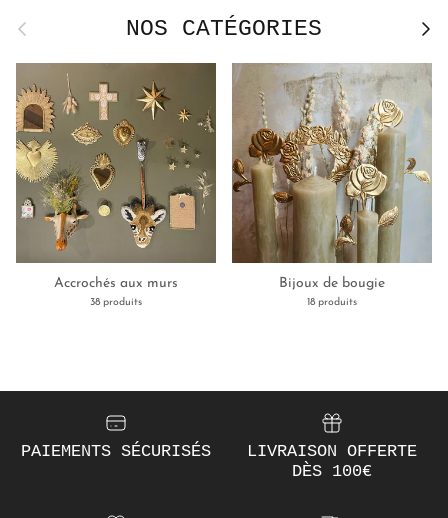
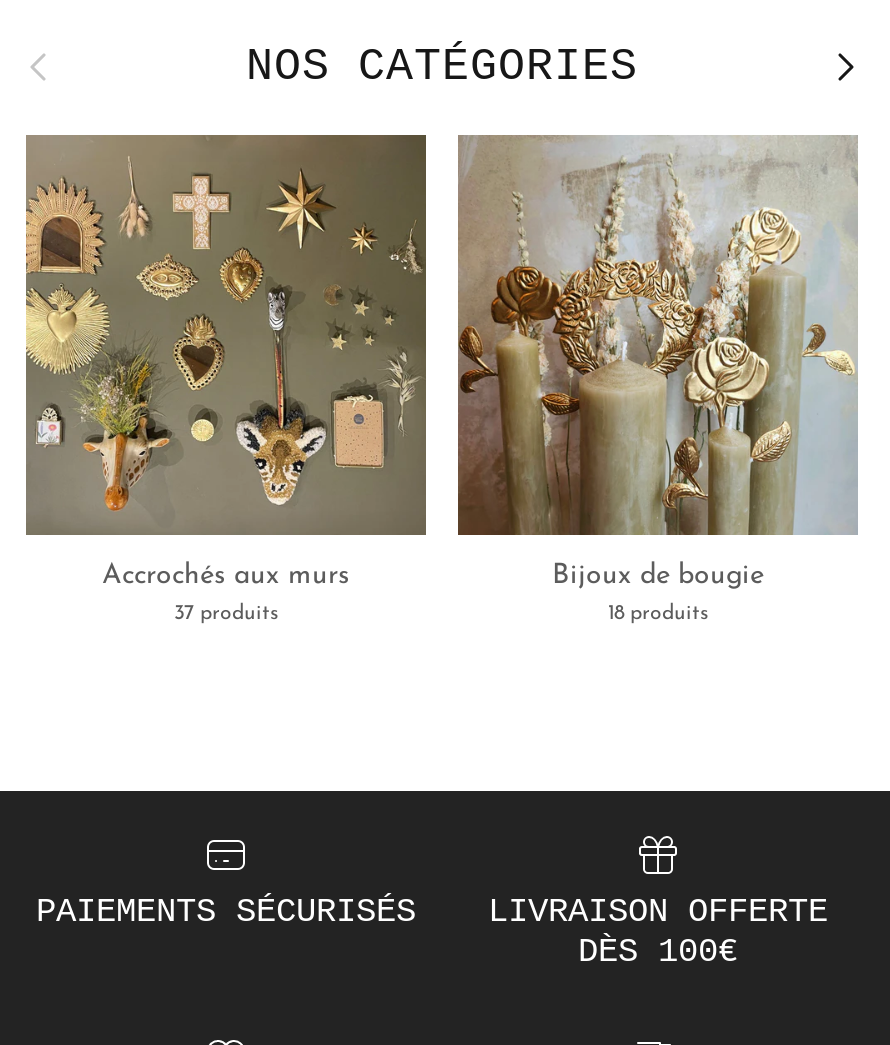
[90,297,142,308] 38 produits -> [174,602,278,624] 37 produits

